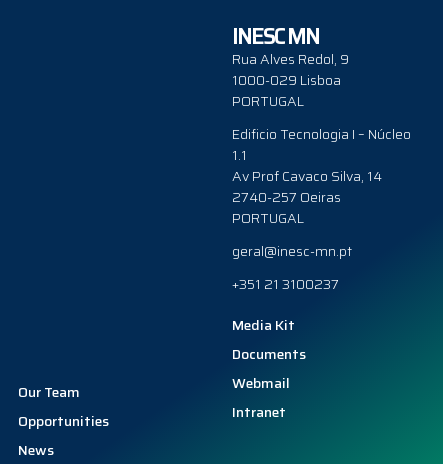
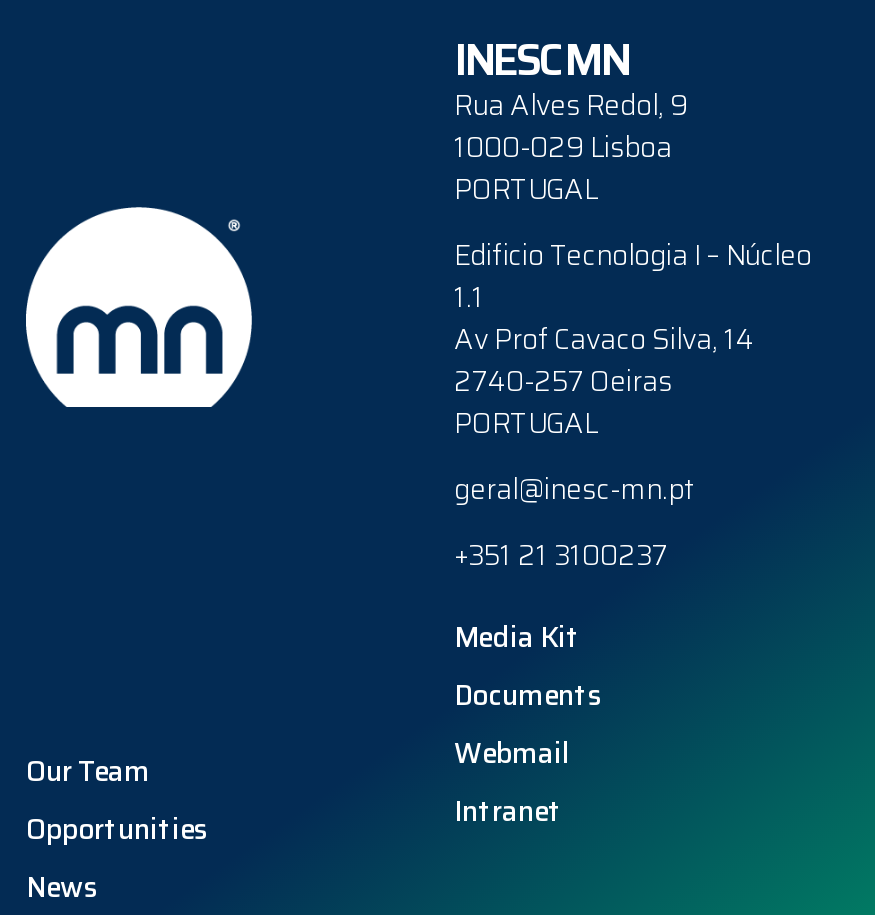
none -> [24,205,254,409] [image]

